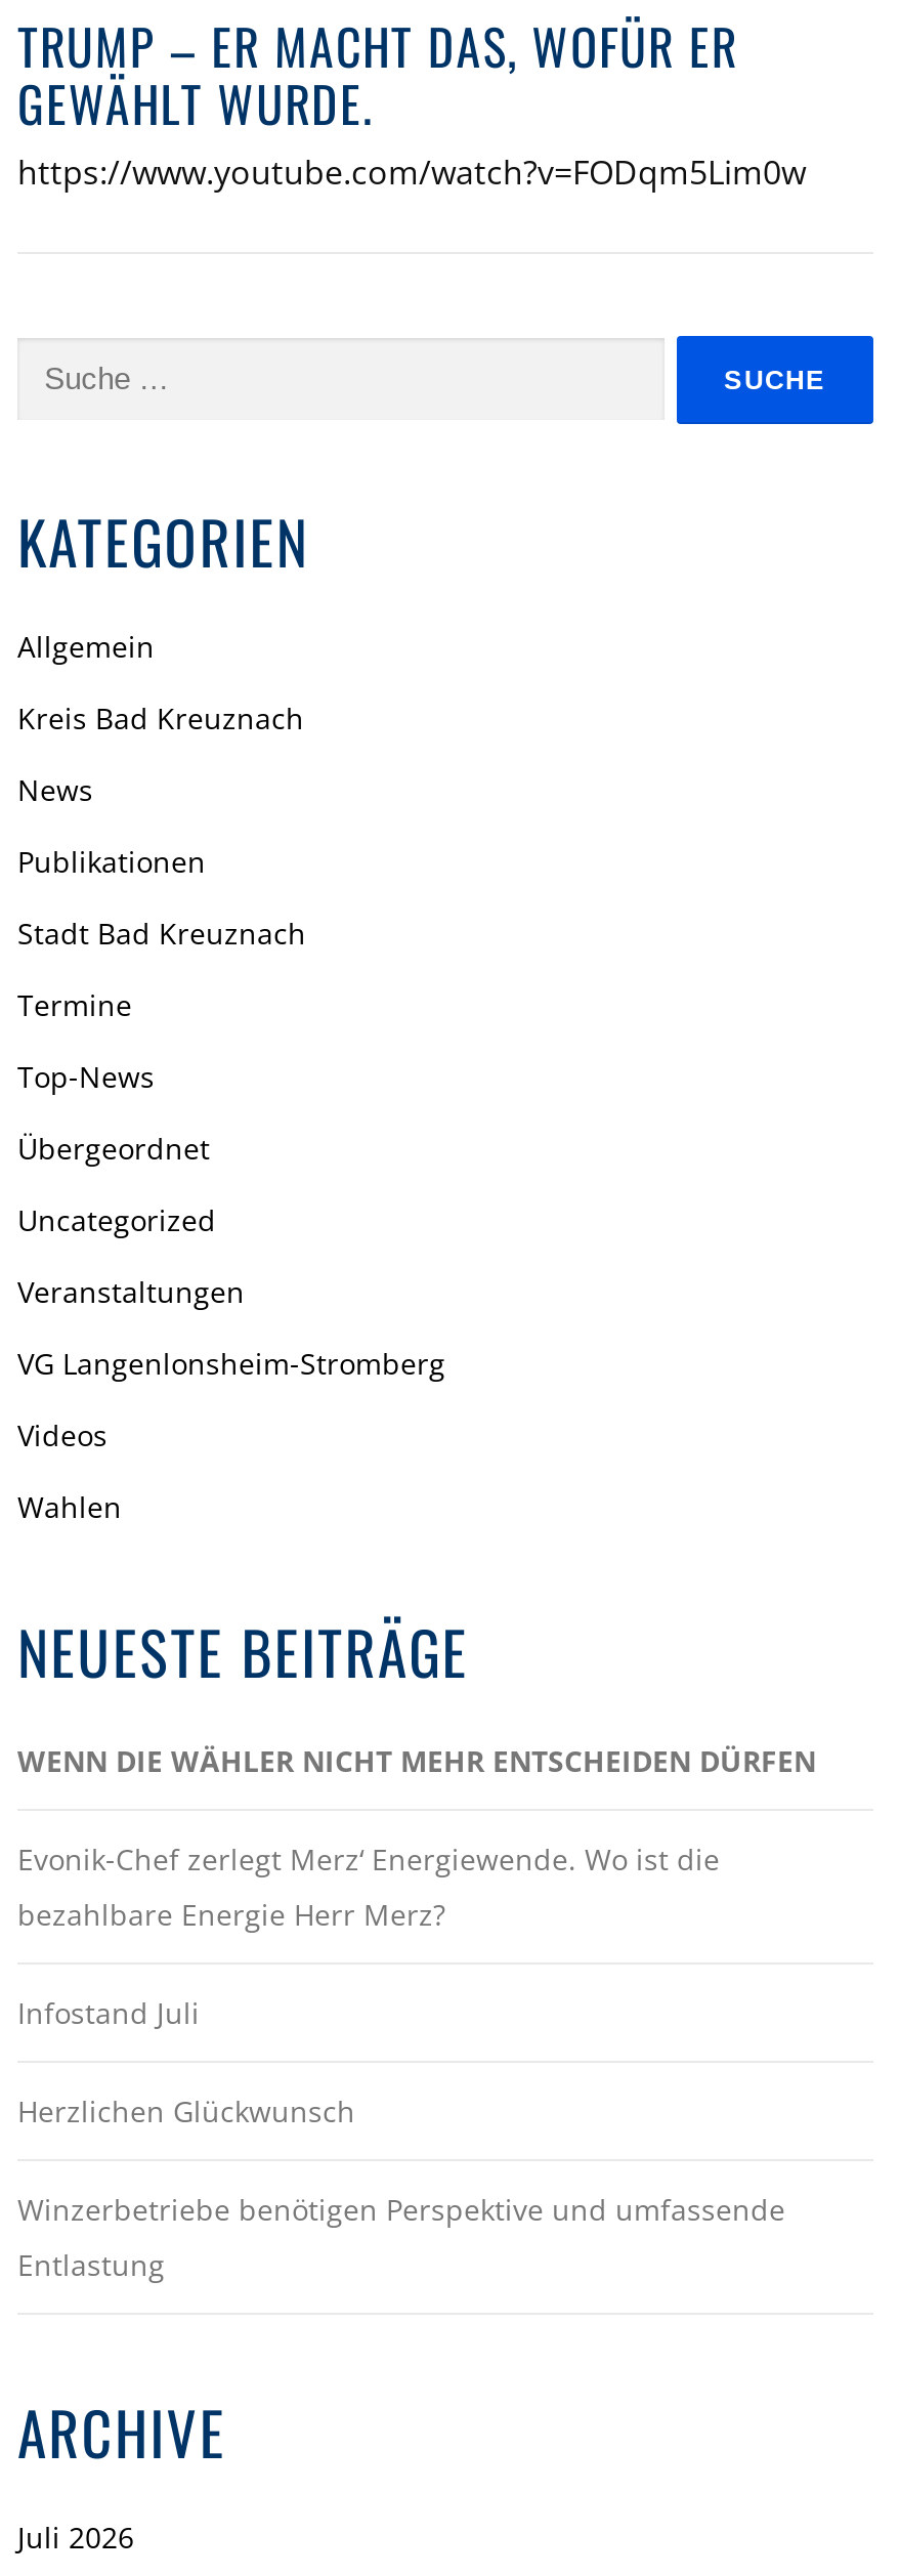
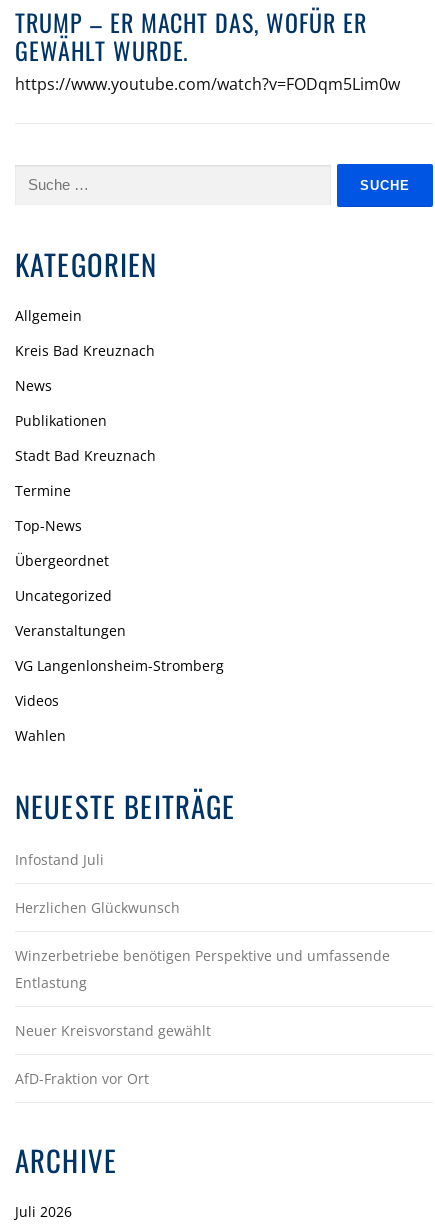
[17,1741,816,1934] WENN DIE WÄHLER NICHT MEHR ENTSCHEIDEN DÜRFEN | Evonik-Chef zerlegt Merz‘ Energiewende. Wo ist die | bezahlbare Energie Herr Merz? -> none
moved [17,1993,785,2284] -> [15,850,390,992]: Infostand Juli | Herzlichen Glückwunsch | Winzerbetriebe benötigen Perspektive und umfassende | Entlastung
none -> [15,1021,211,1088] Neuer Kreisvorstand gewählt | AfD-Fraktion vor Ort

